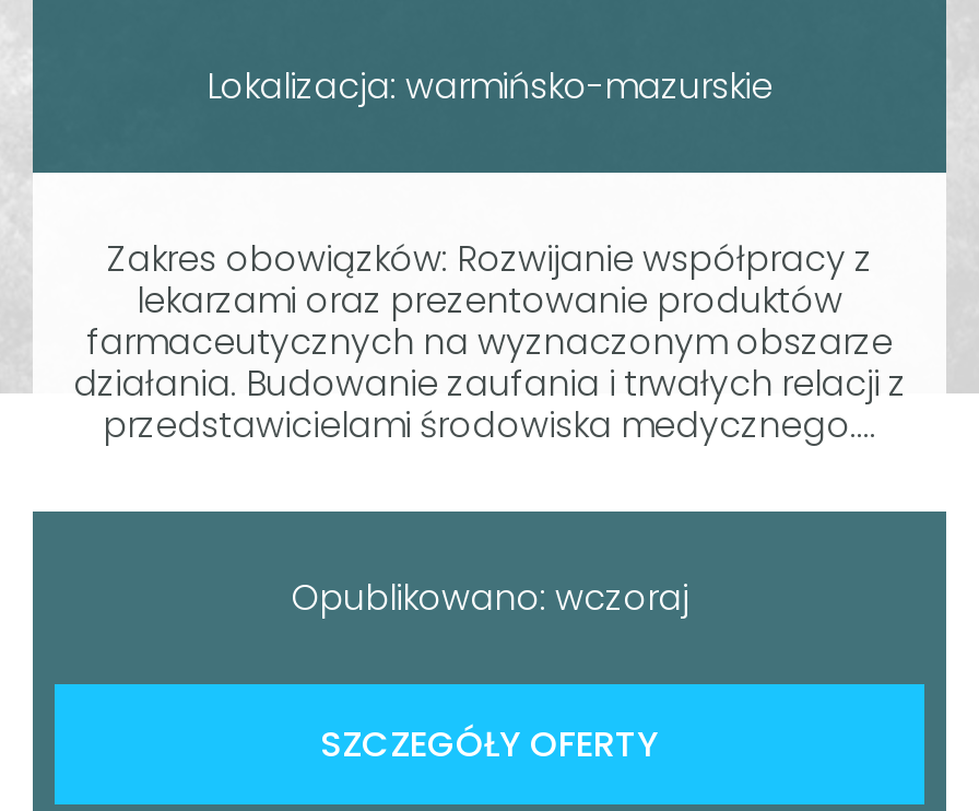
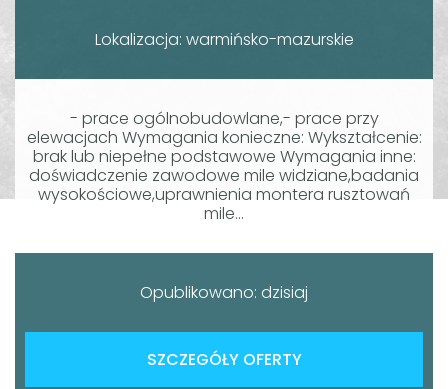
[73,233,906,449] Zakres obowiązków: Rozwijanie współpracy z | lekarzami oraz prezentowanie produktów | farmaceutycznych na wyznaczonym obszarze | działania. Budowanie zaufania i trwałych relacji z | przedstawicielami środowiska medycznego.... -> [26,107,421,225] - prace ogólnobudowlane,- prace przy | elewacjach Wymagania konieczne: Wykształcenie: | brak lub niepełne podstawowe Wymagania inne: | doświadczenie zawodowe mile widziane,badania | wysokościowe,uprawnienia montera rusztowań | mile...
[291,572,688,622] Opublikowano: wczoraj -> [140,281,308,304] Opublikowano: dzisiaj

